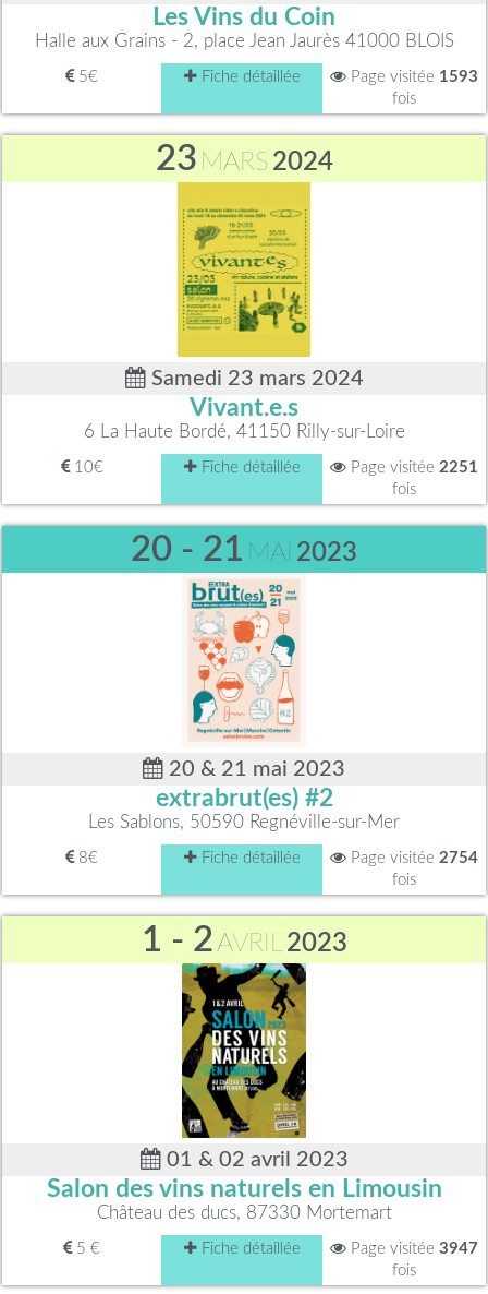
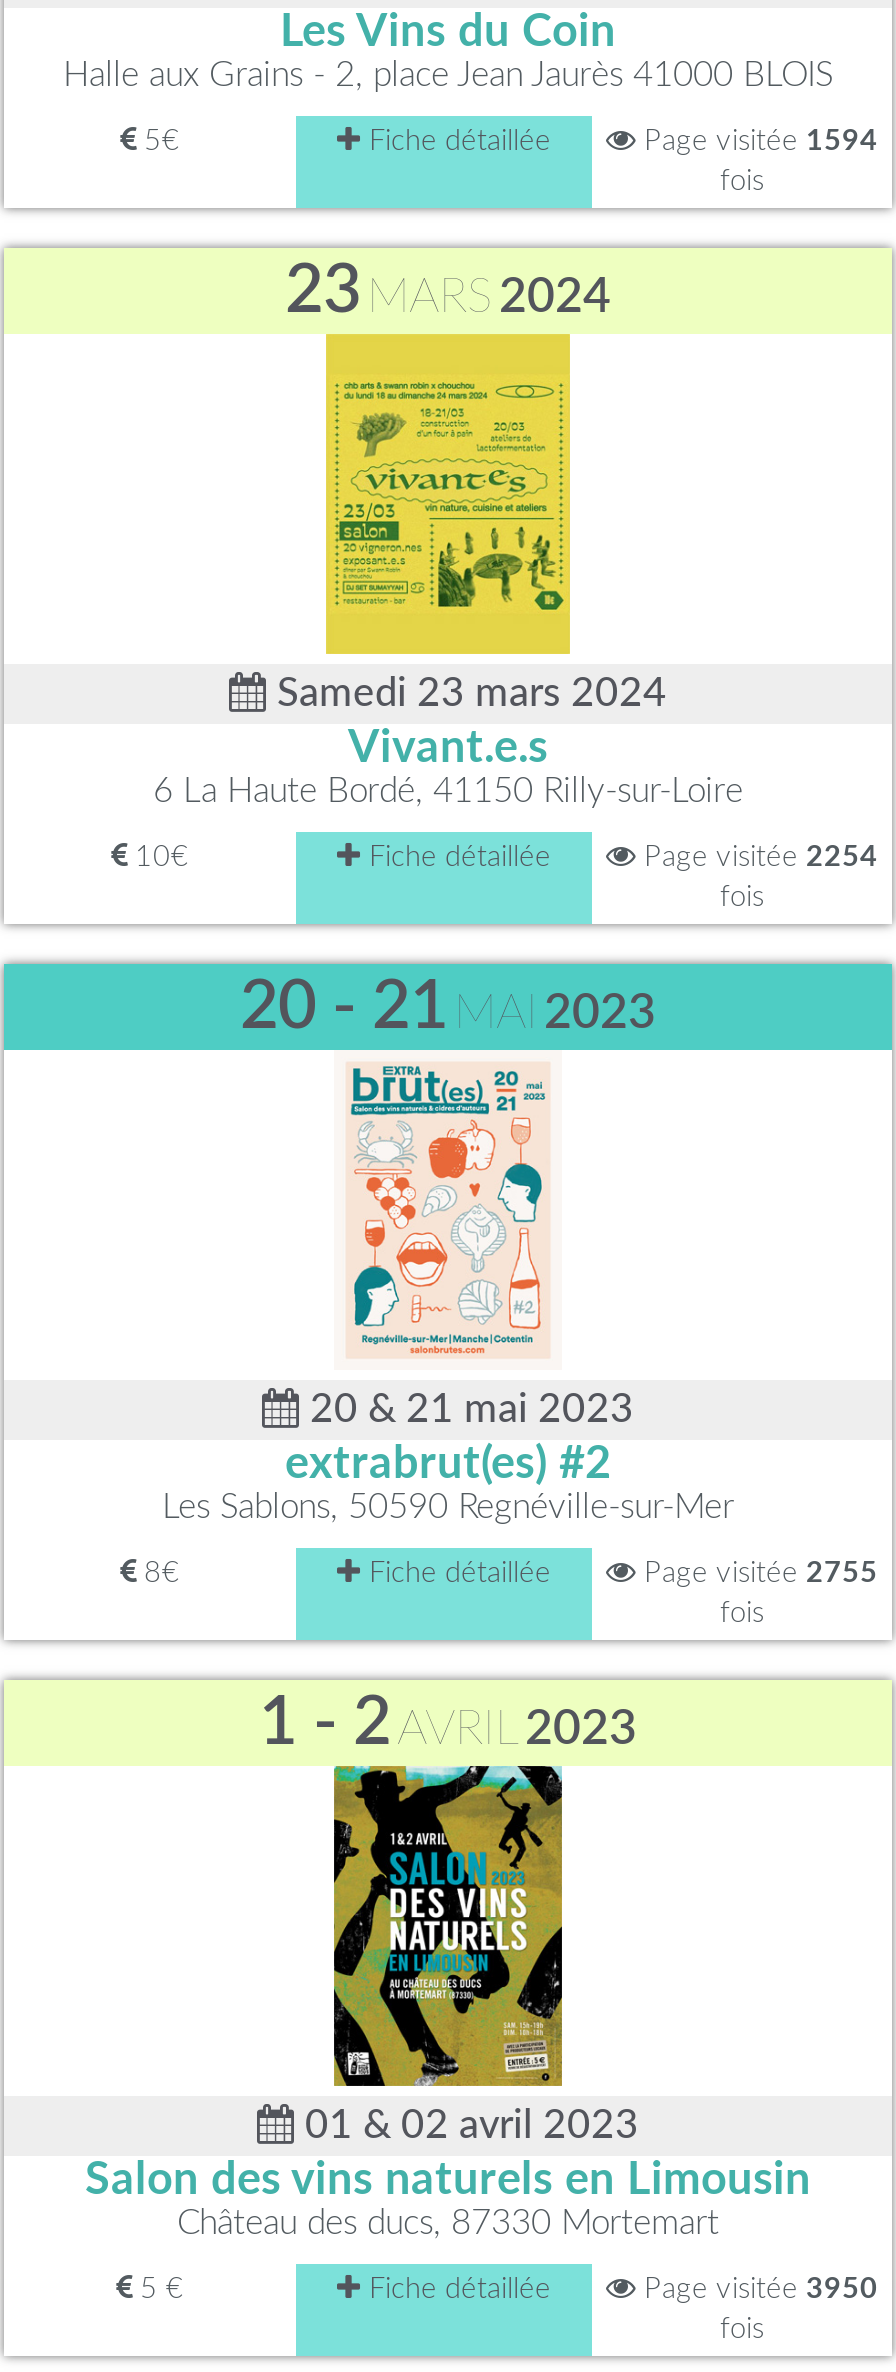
[346,68,478,85] Page visitée 1593 -> [636,125,878,155] Page visitée 1594
[346,459,478,475] Page visitée 2251 -> [636,841,878,871] Page visitée 2254
[346,850,478,866] Page visitée 2754 -> [636,1557,878,1587] Page visitée 2755
[346,1240,478,1256] Page visitée 3947 -> [636,2273,878,2303] Page visitée 3950

